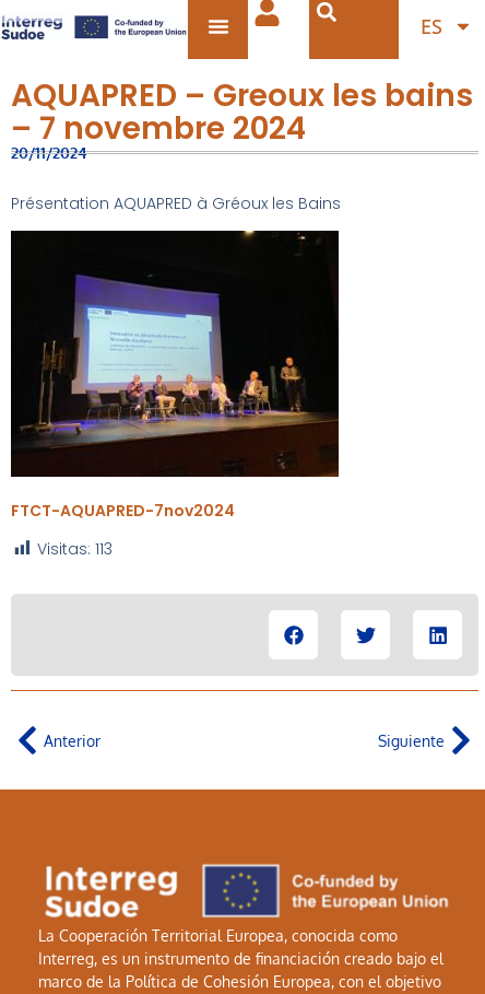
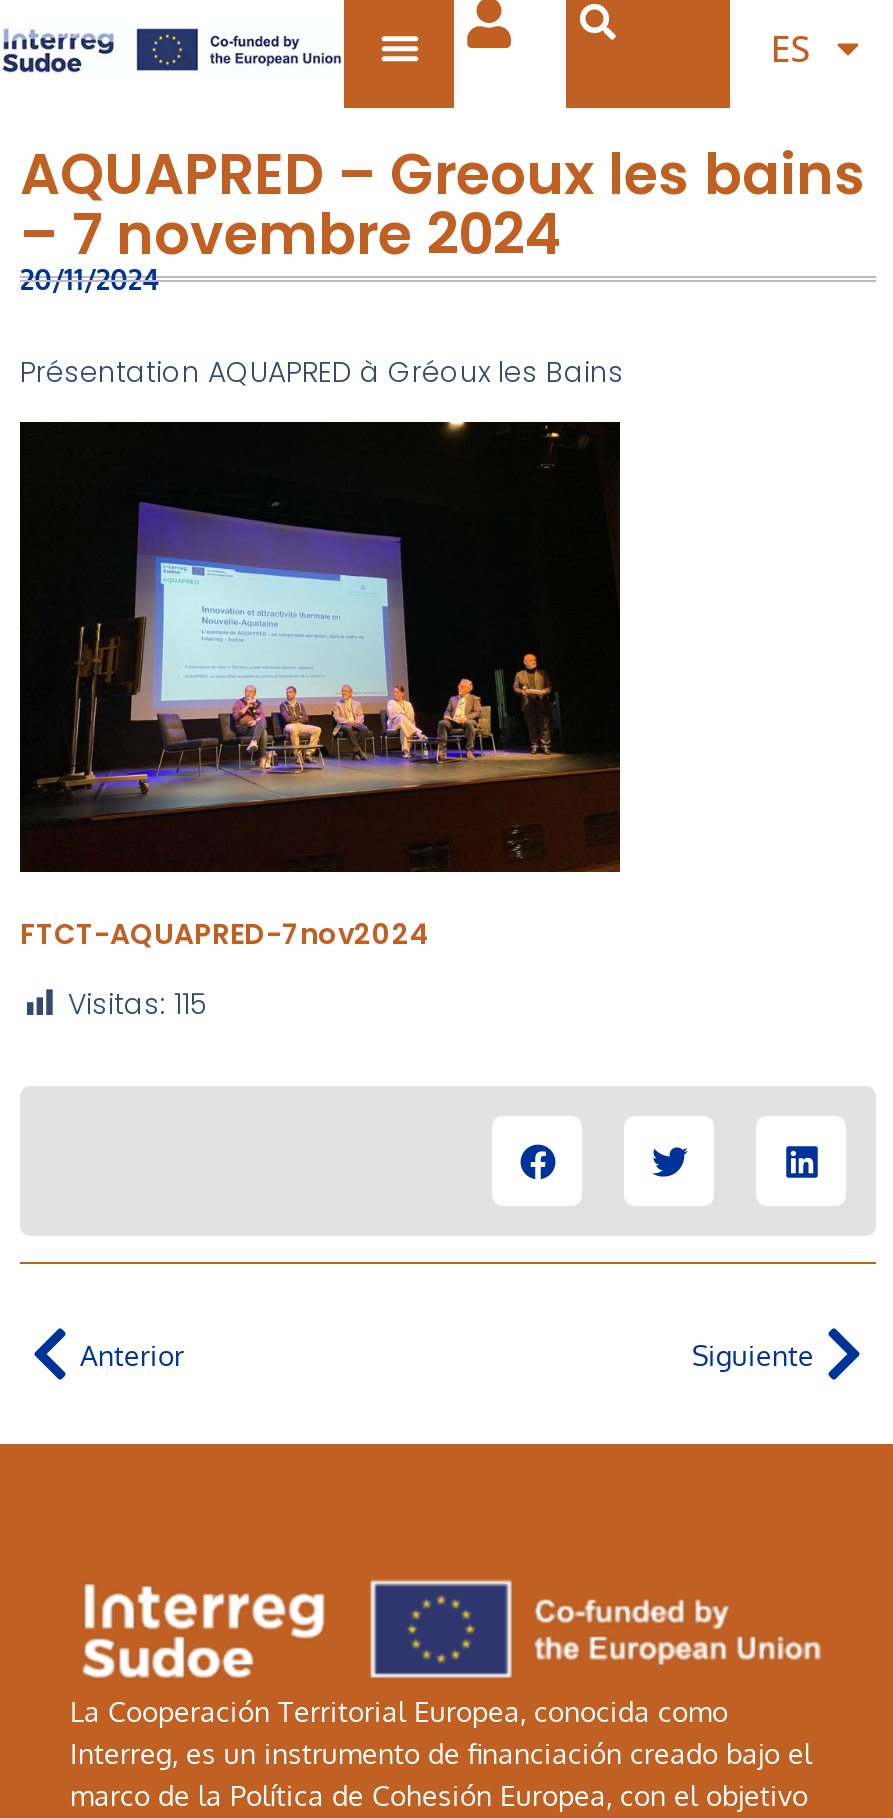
[37,538,113,560] Visitas: 113 -> [68,984,208,1024] Visitas: 115

